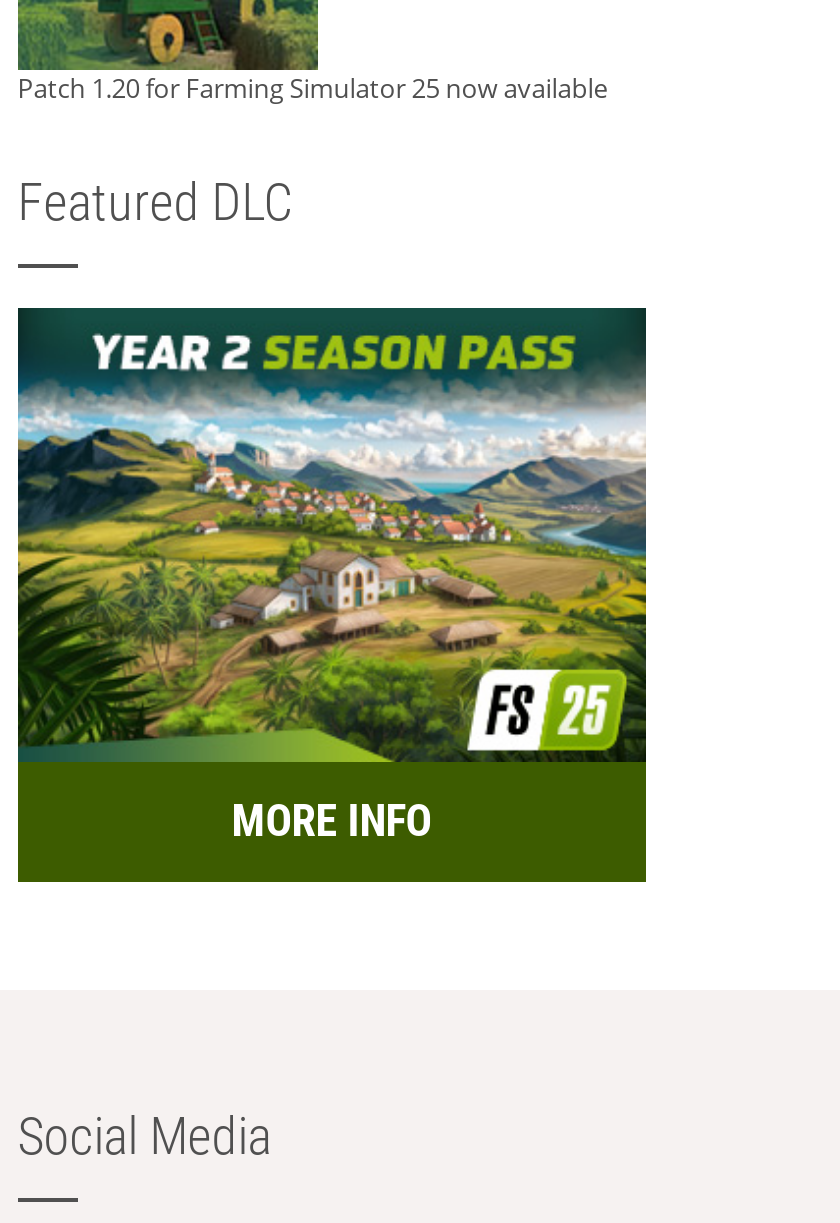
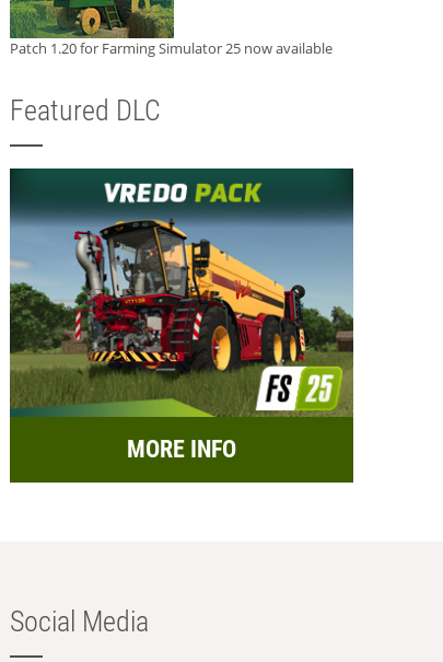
[16,332,648,762] [image] -> [9,182,354,417] [image]

